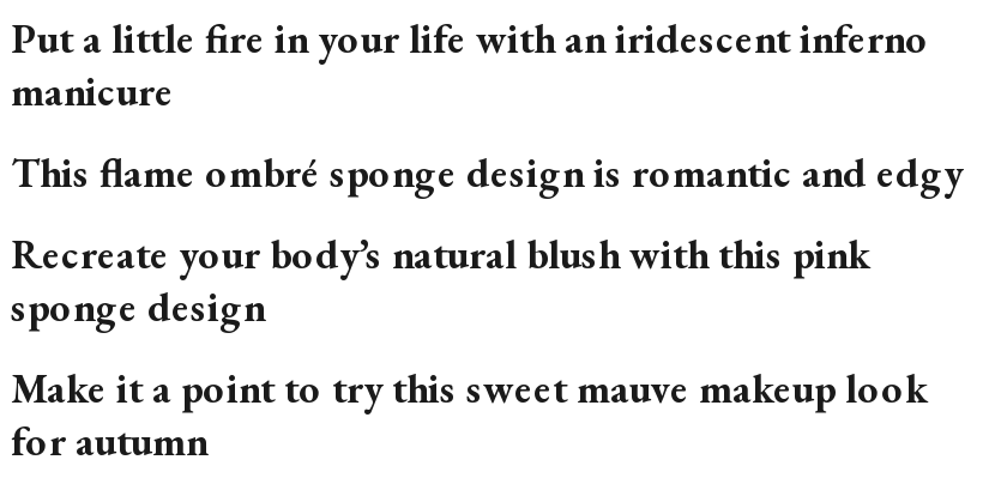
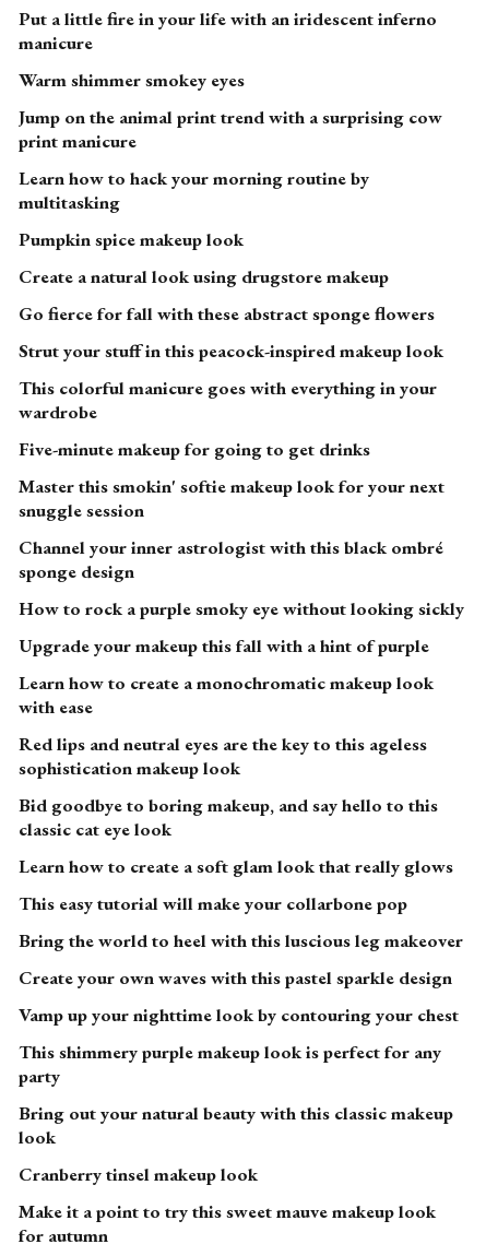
[11,146,963,280] This flame ombré sponge design is romantic and edgy | Recreate your body’s natural blush with this pink -> [19,68,444,559] Warm shimmer smokey eyes | Jump on the animal print trend with a surprising cow | print manicure | Learn how to hack your morning routine by | multitasking | Pumpkin spice makeup look | Create a natural look using drugstore makeup | Go fierce for fall with these abstract sponge flowers | Strut your stuff in this peacock-inspired makeup look | This colorful manicure goes with everything in your | wardrobe | Five-minute makeup for going to get drinks | Master this smokin' softie makeup look for your next | snuggle session | Channel your inner astrologist with this black ombré
none -> [19,596,464,1186] How to rock a purple smoky eye without looking sickly | Upgrade your makeup this fall with a hint of purple | Learn how to create a monochromatic makeup look | with ease | Red lips and neutral eyes are the key to this ageless | sophistication makeup look | Bid goodbye to boring makeup, and say hello to this | classic cat eye look | Learn how to create a soft glam look that really glows | This easy tutorial will make your collarbone pop | Bring the world to heel with this luscious leg makeover | Create your own waves with this pastel sparkle design | Vamp up your nighttime look by contouring your chest | This shimmery purple makeup look is perfect for any | party | Bring out your natural beauty with this classic makeup | look | Cranberry tinsel makeup look

